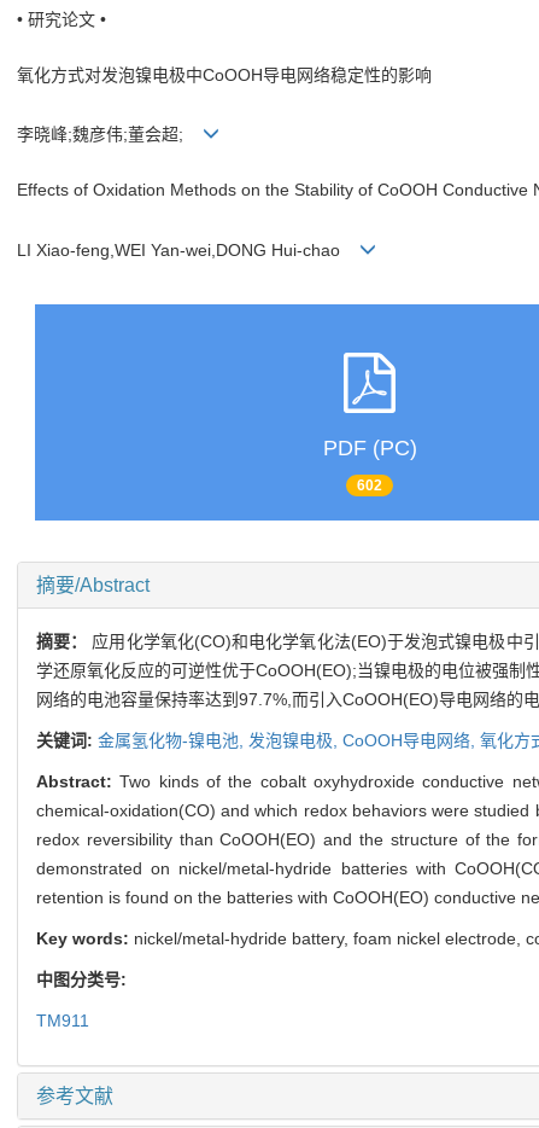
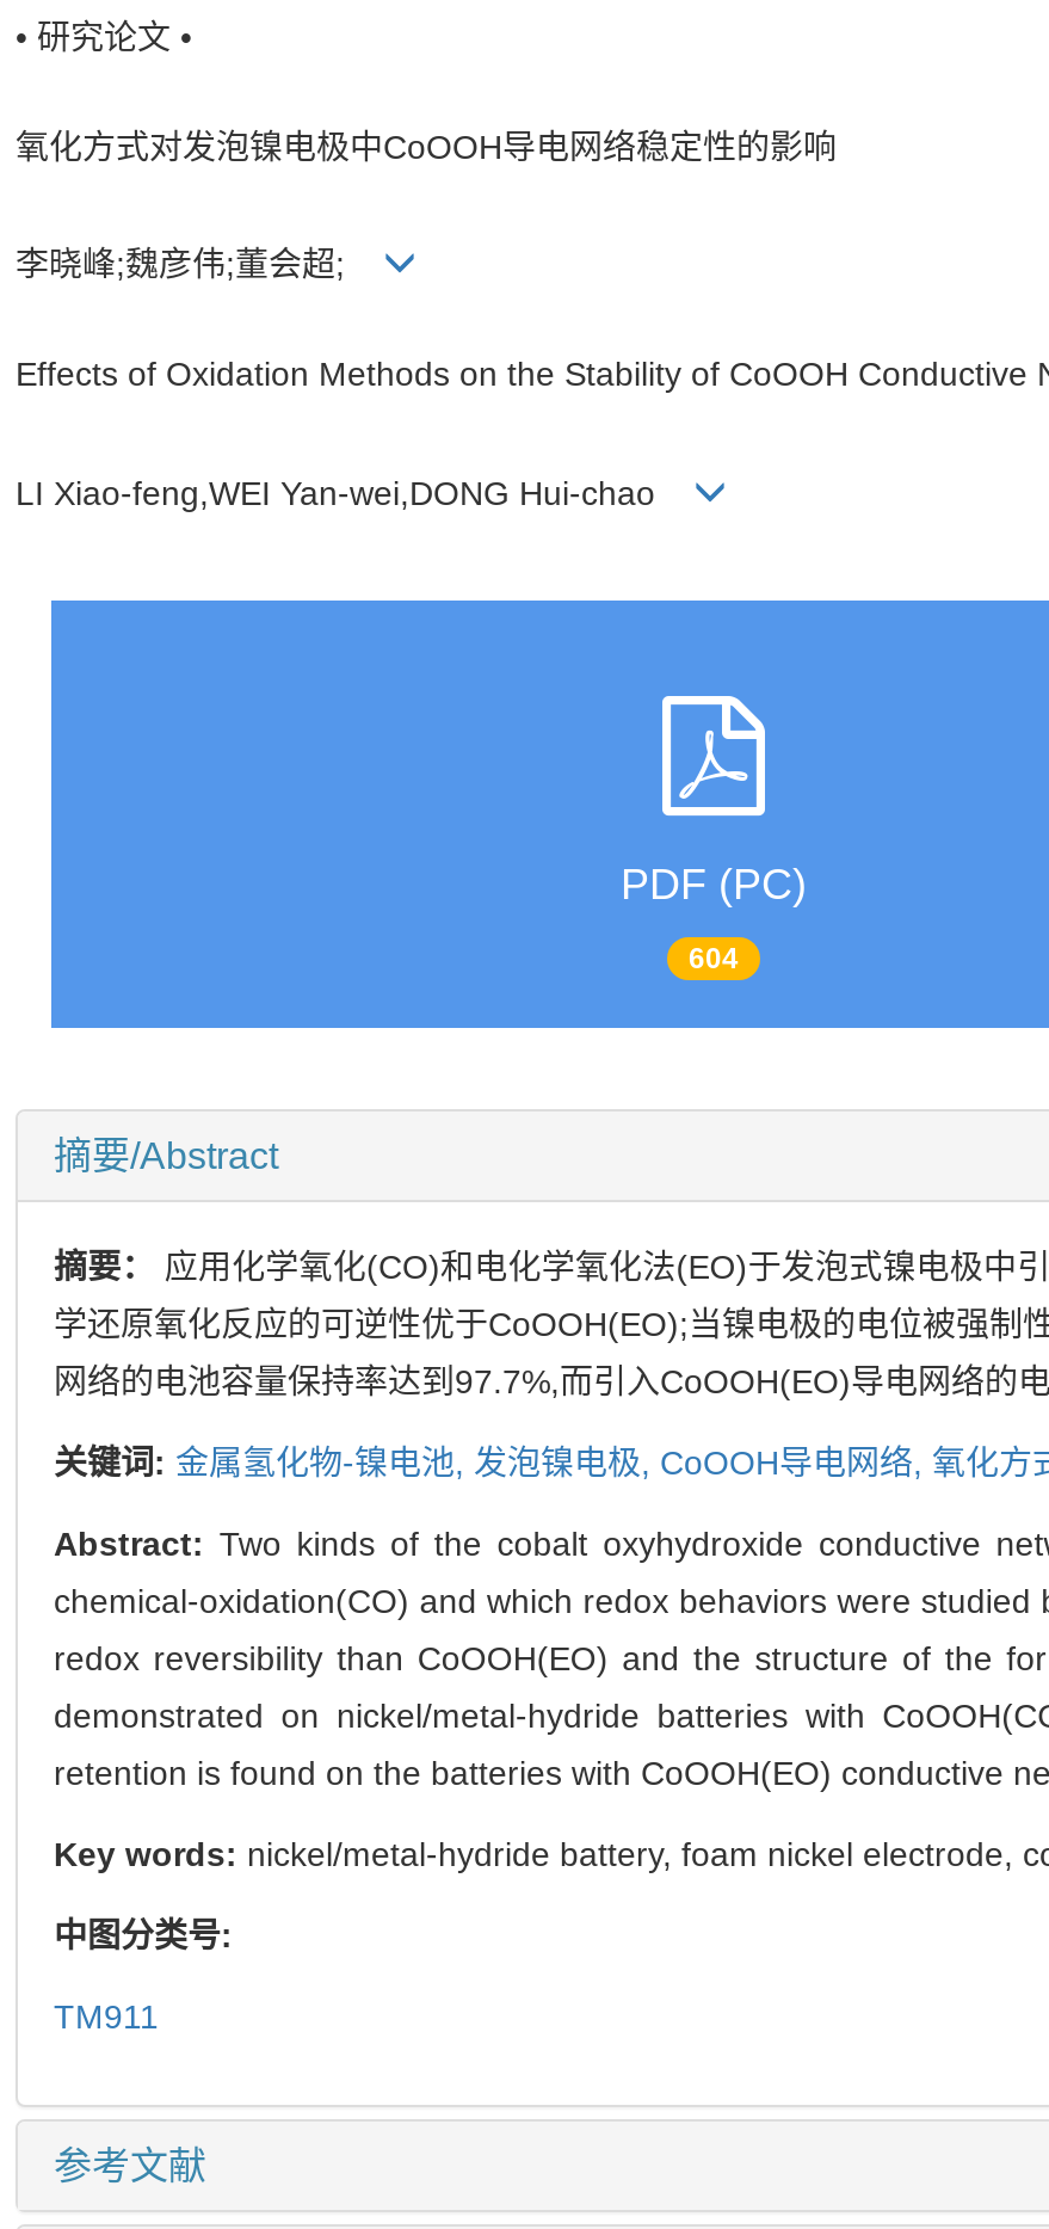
[357,477,382,494] 602 -> [689,942,739,976] 604

